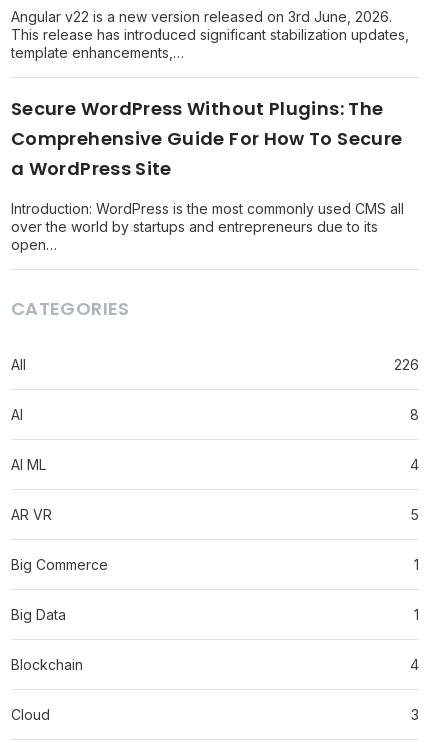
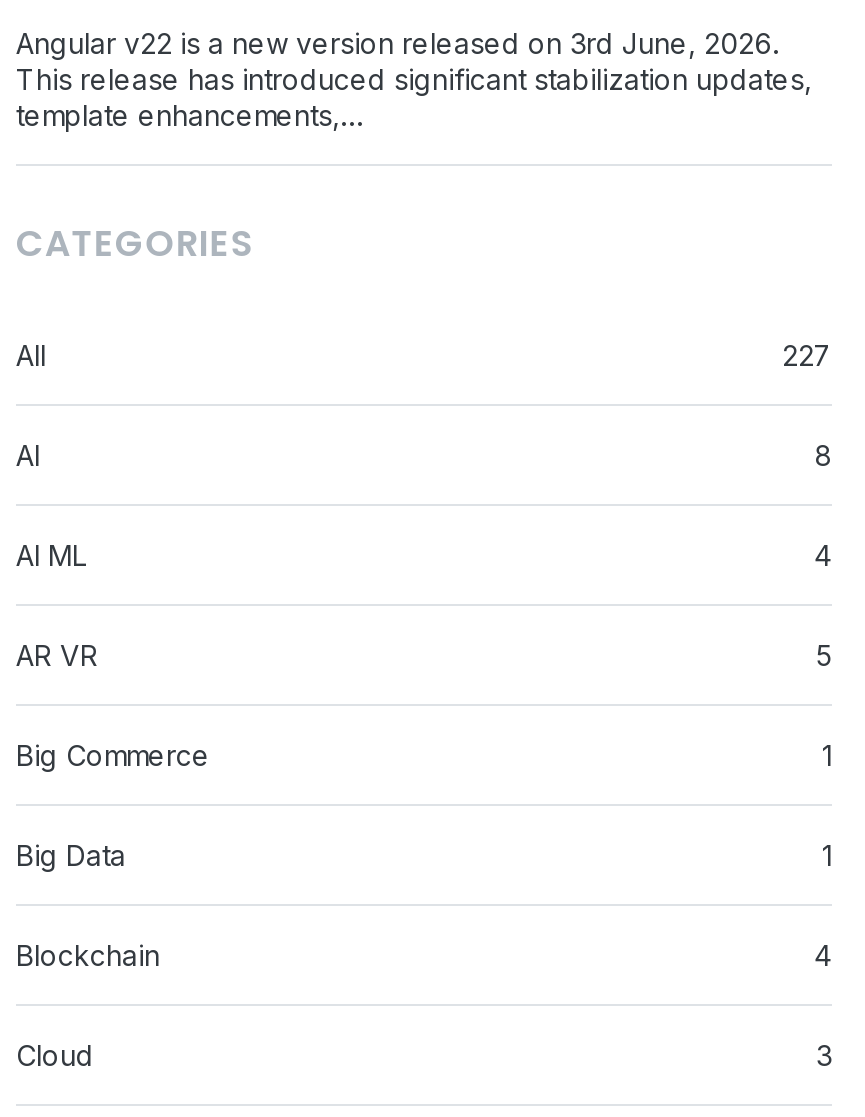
[11,96,404,253] Secure WordPress Without Plugins: The | Comprehensive Guide For How To Secure | a WordPress Site | Introduction: WordPress is the most commonly used CMS all | over the world by startups and entrepreneurs due to its | open… -> none
[394,356,419,373] 226 -> [782,338,832,372] 227

